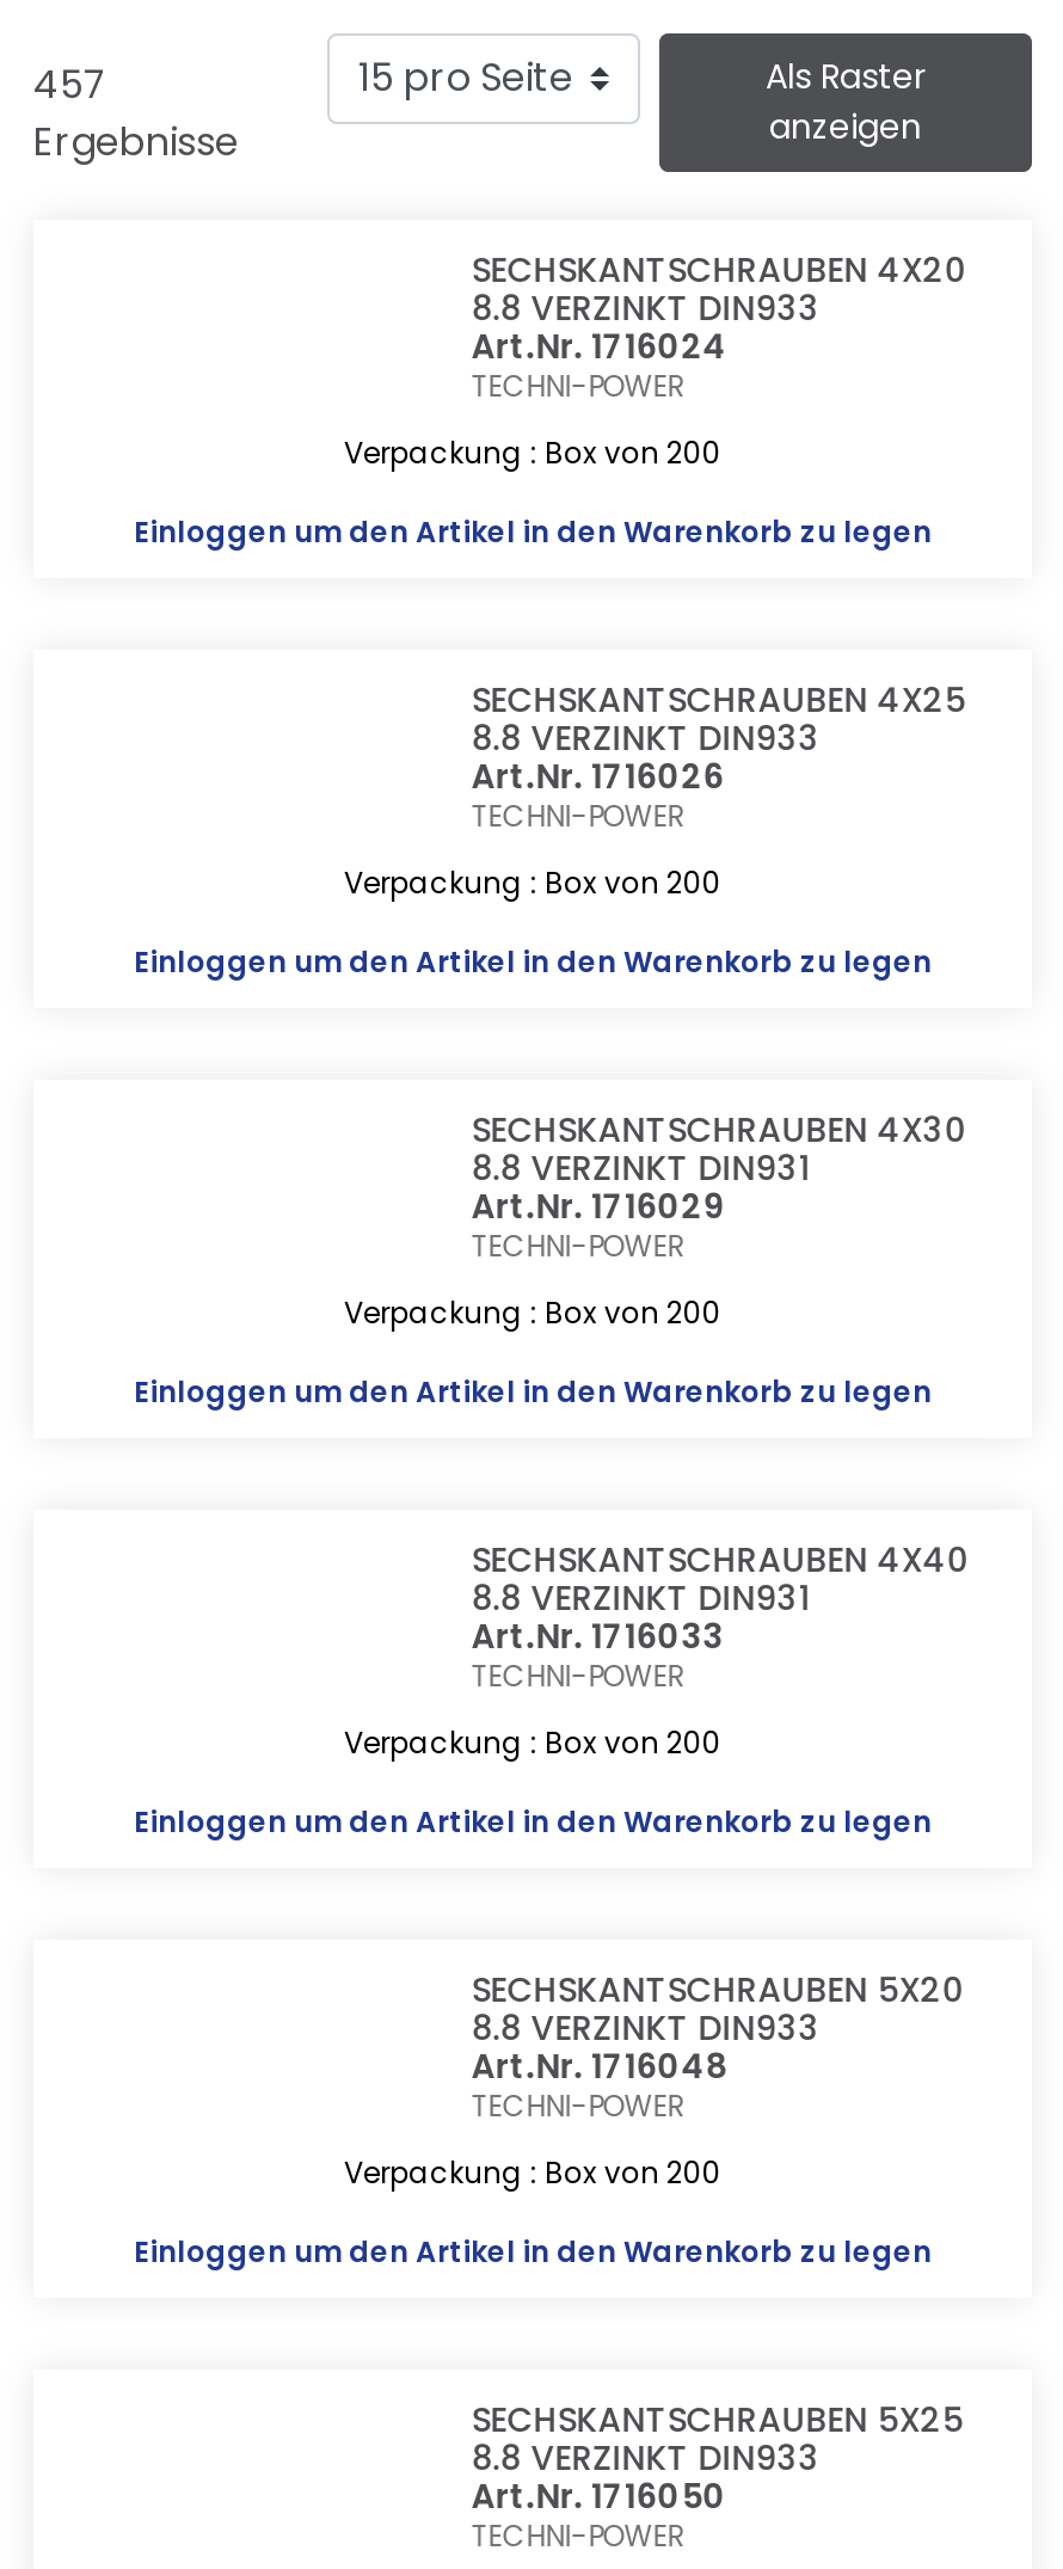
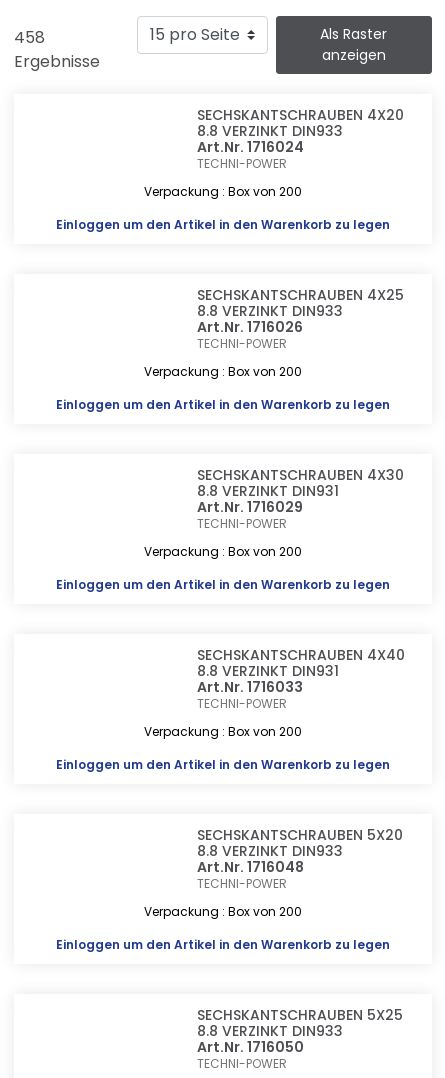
[33,57,107,112] 457 -> [14,26,45,49] 458

